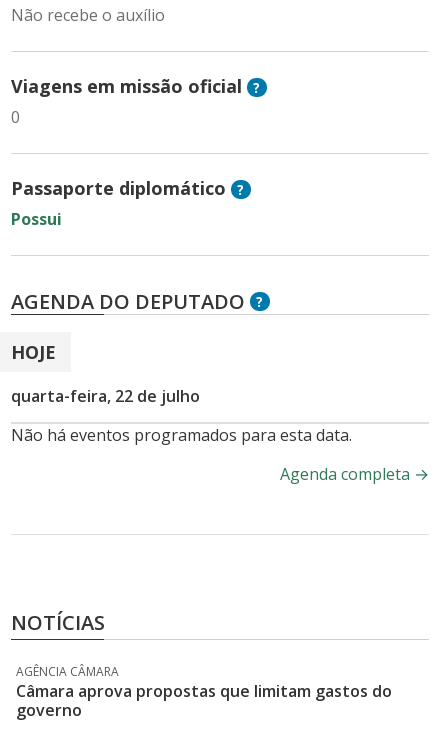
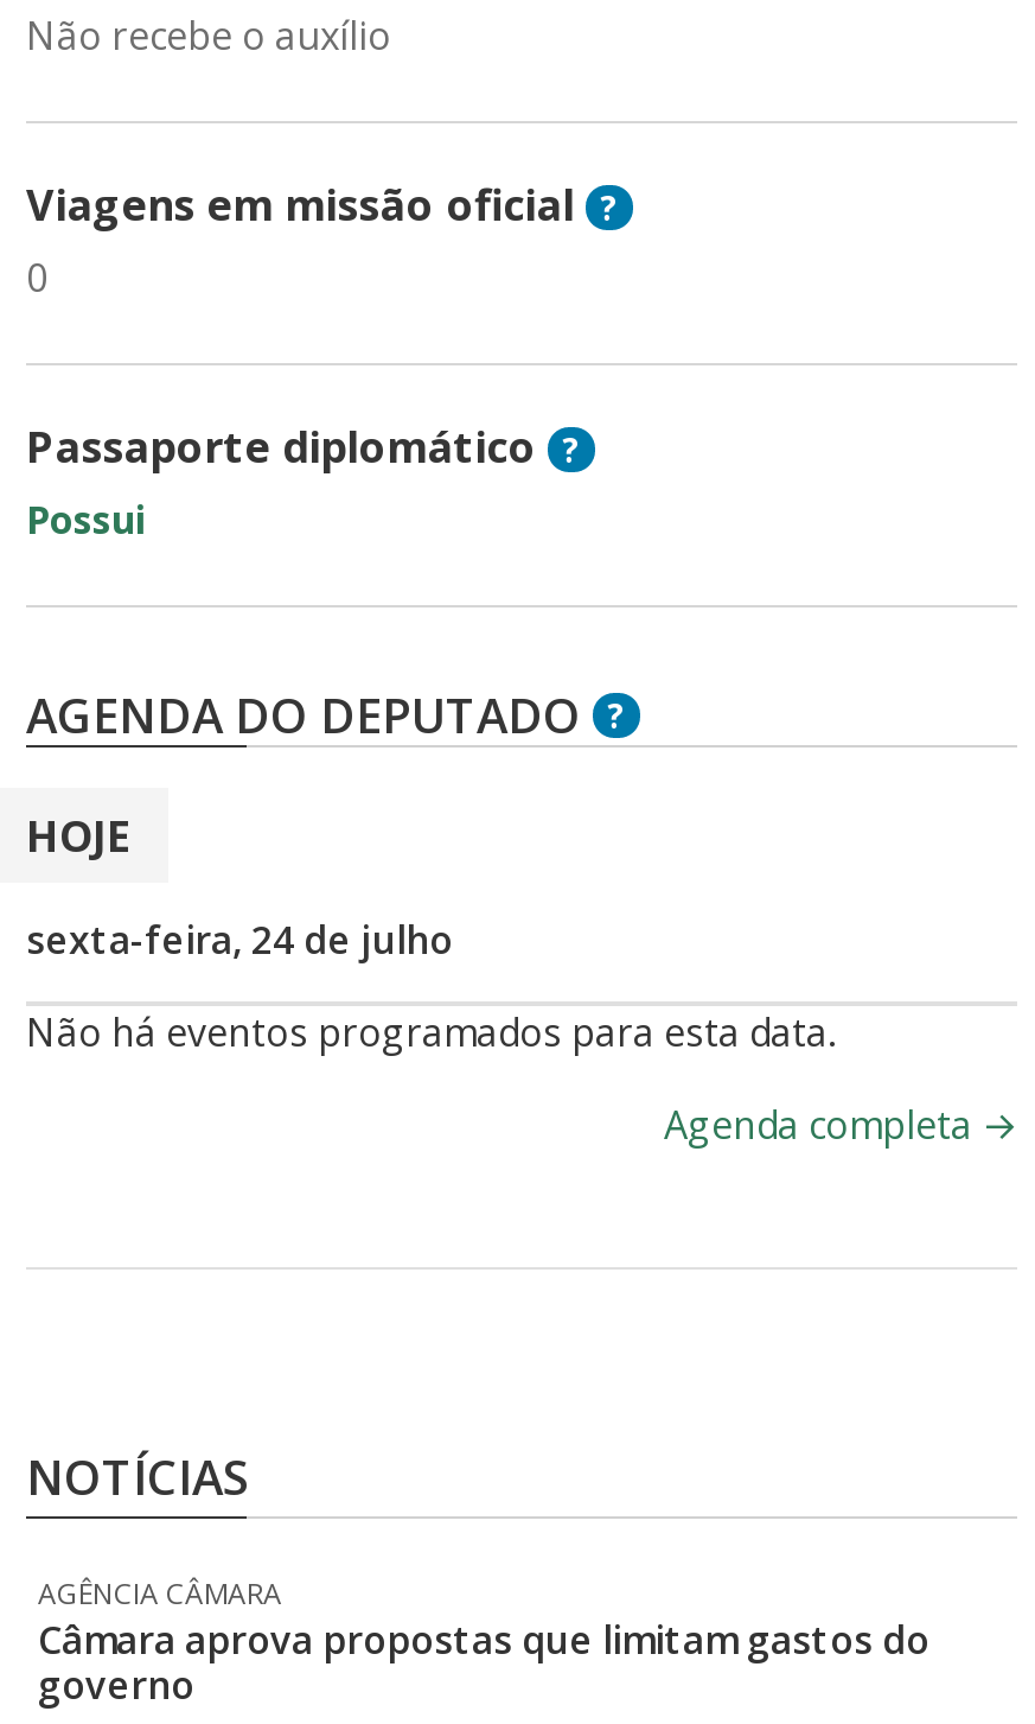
[11,385,200,407] quarta-feira, 22 de julho -> [26,915,453,967] sexta-feira, 24 de julho

